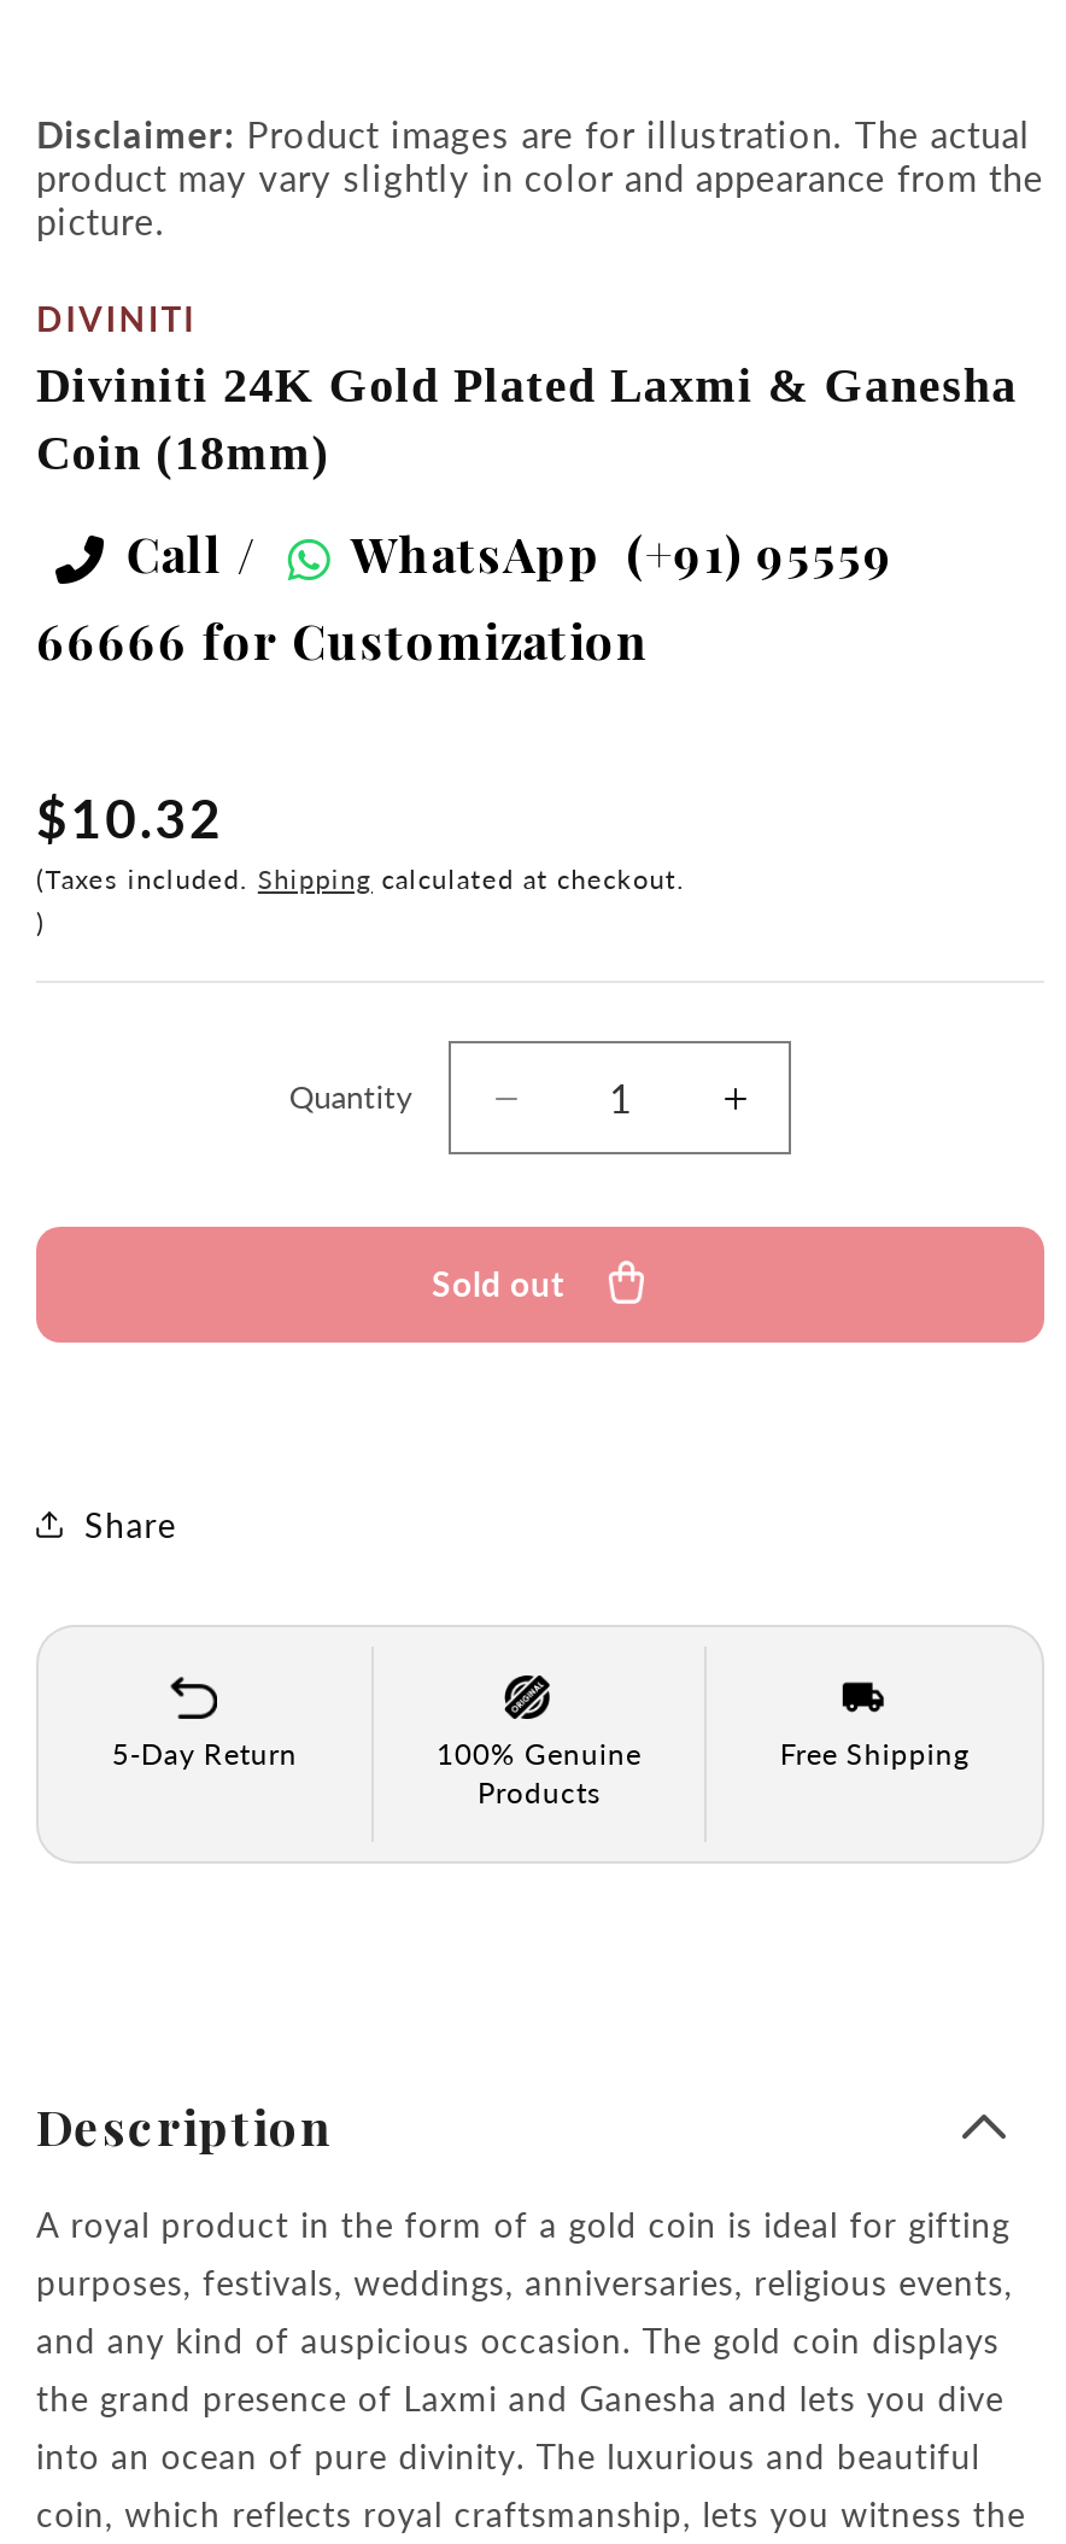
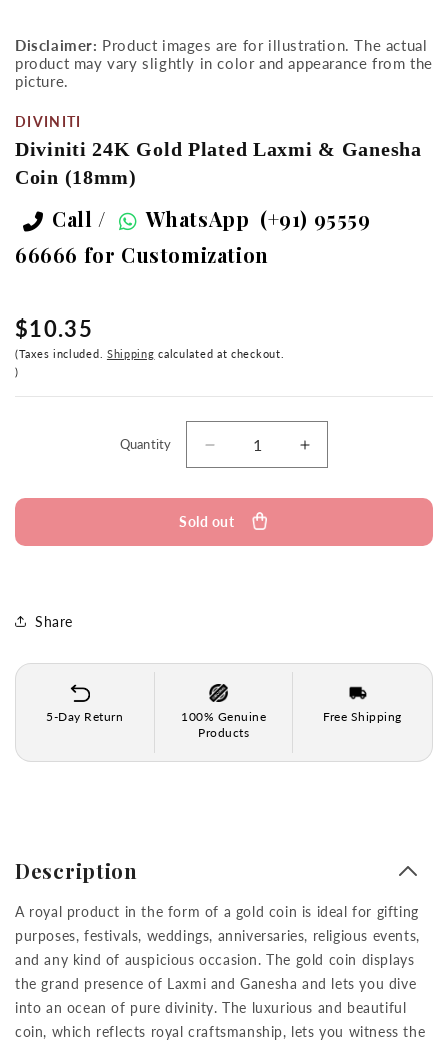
[36,785,224,850] $10.32 -> [15,315,93,342] $10.35

